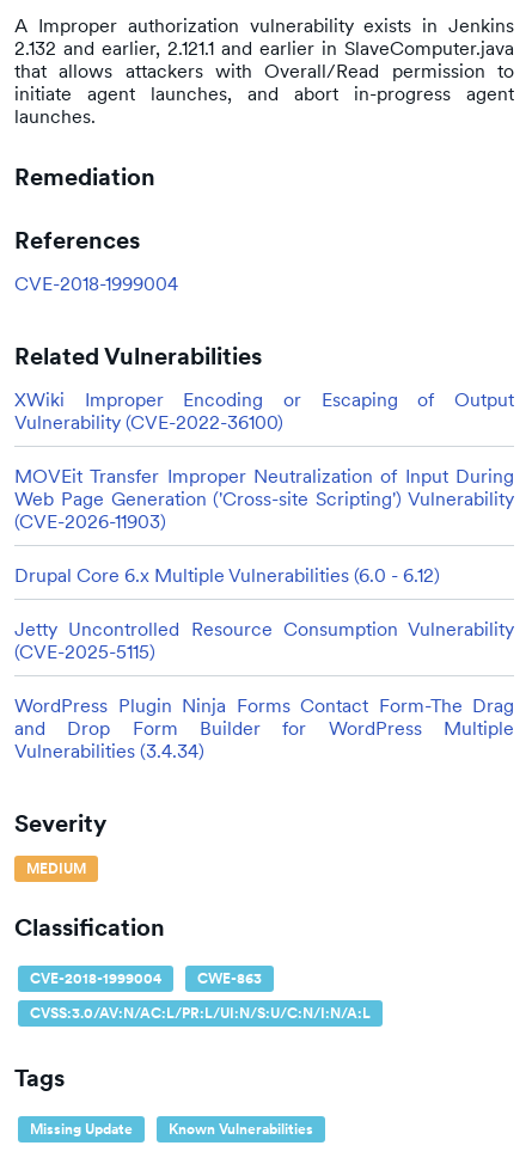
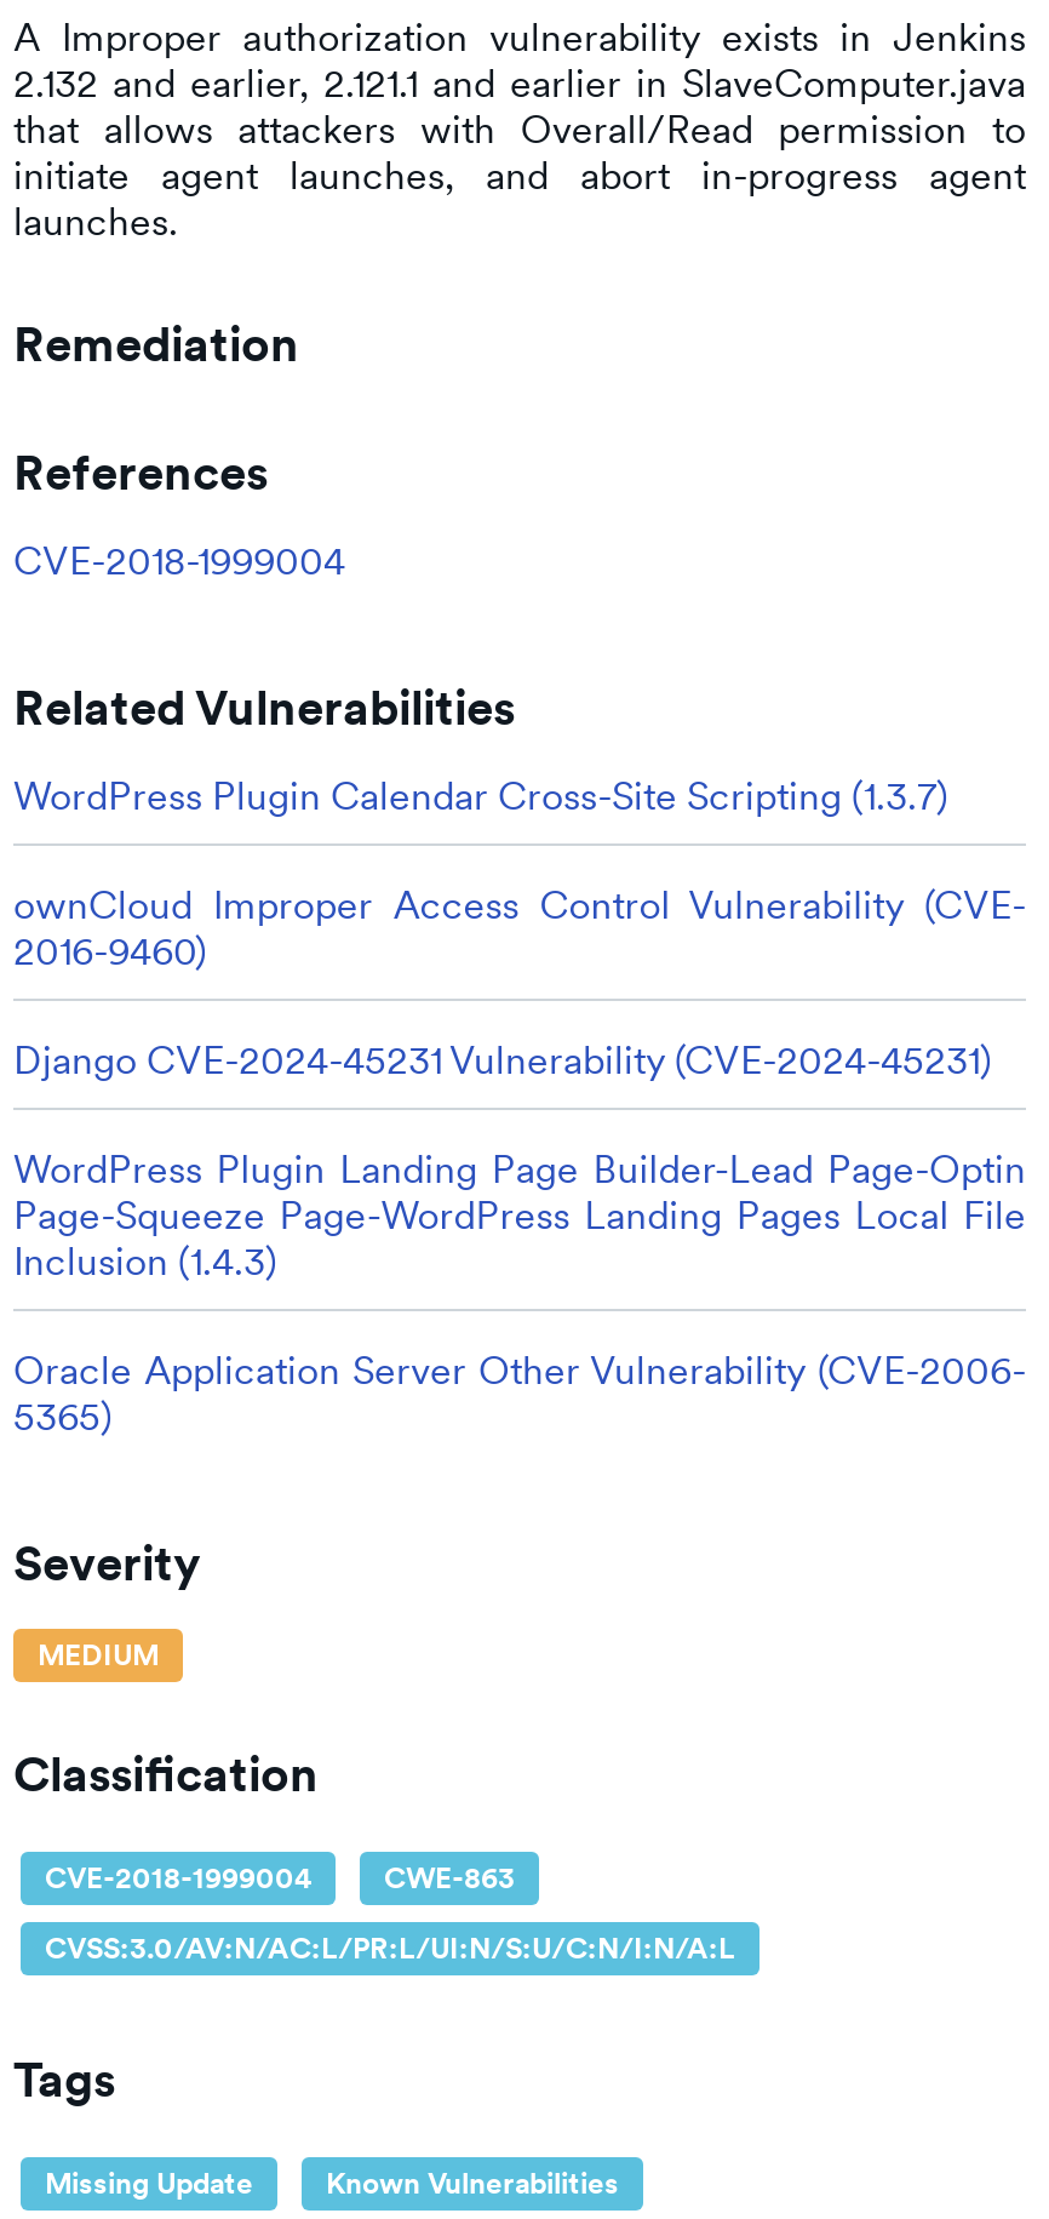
[14,388,514,434] XWiki Improper Encoding or Escaping of Output | Vulnerability (CVE-2022-36100) -> [13,773,948,819] WordPress Plugin Calendar Cross-Site Scripting (1.3.7)
[14,465,514,533] MOVEit Transfer Improper Neutralization of Input During | Web Page Generation ('Cross-site Scripting') Vulnerability | (CVE-2026-11903) -> [13,882,1026,974] ownCloud Improper Access Control Vulnerability (CVE- | 2016-9460)
[14,564,440,587] Drupal Core 6.x Multiple Vulnerabilities (6.0 - 6.12) -> [13,1037,992,1083] Django CVE-2024-45231 Vulnerability (CVE-2024-45231)
[14,618,514,663] Jetty Uncontrolled Resource Consumption Vulnerability | (CVE-2025-5115) -> [13,1146,1026,1285] WordPress Plugin Landing Page Builder-Lead Page-Optin | Page-Squeeze Page-WordPress Landing Pages Local File | Inclusion (1.4.3)
[14,694,514,762] WordPress Plugin Ninja Forms Contact Form-The Drag | and Drop Form Builder for WordPress Multiple | Vulnerabilities (3.4.34) -> [13,1348,1026,1440] Oracle Application Server Other Vulnerability (CVE-2006- | 5365)

